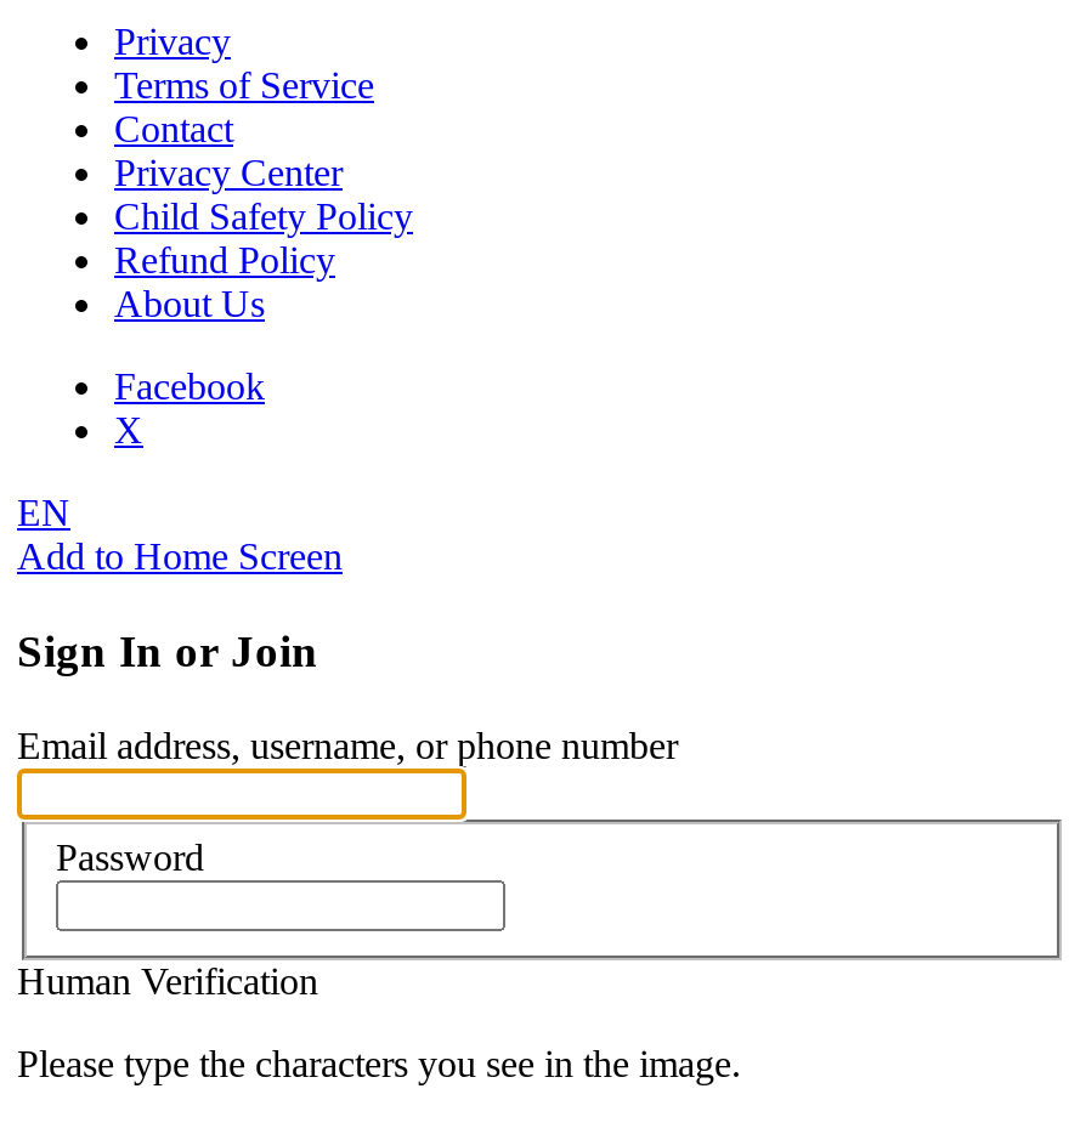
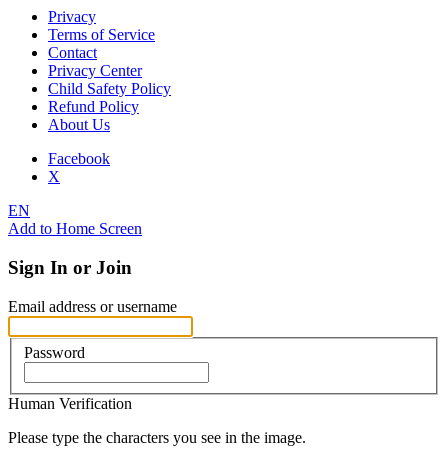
[17,725,678,766] Email address, username, or phone number -> [8,298,177,315] Email address or username

